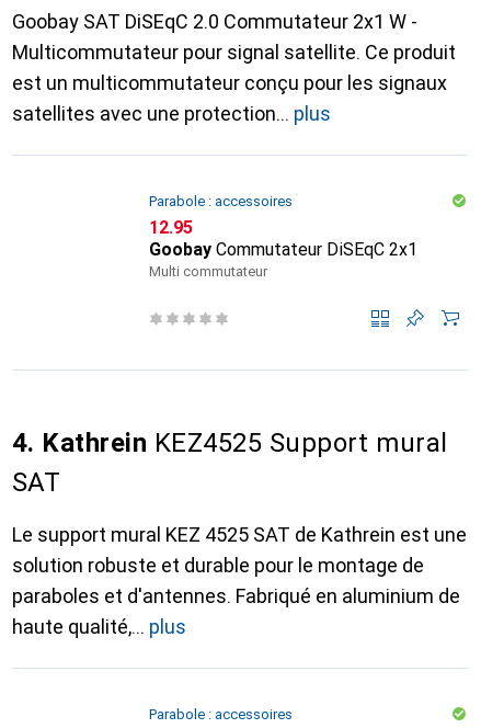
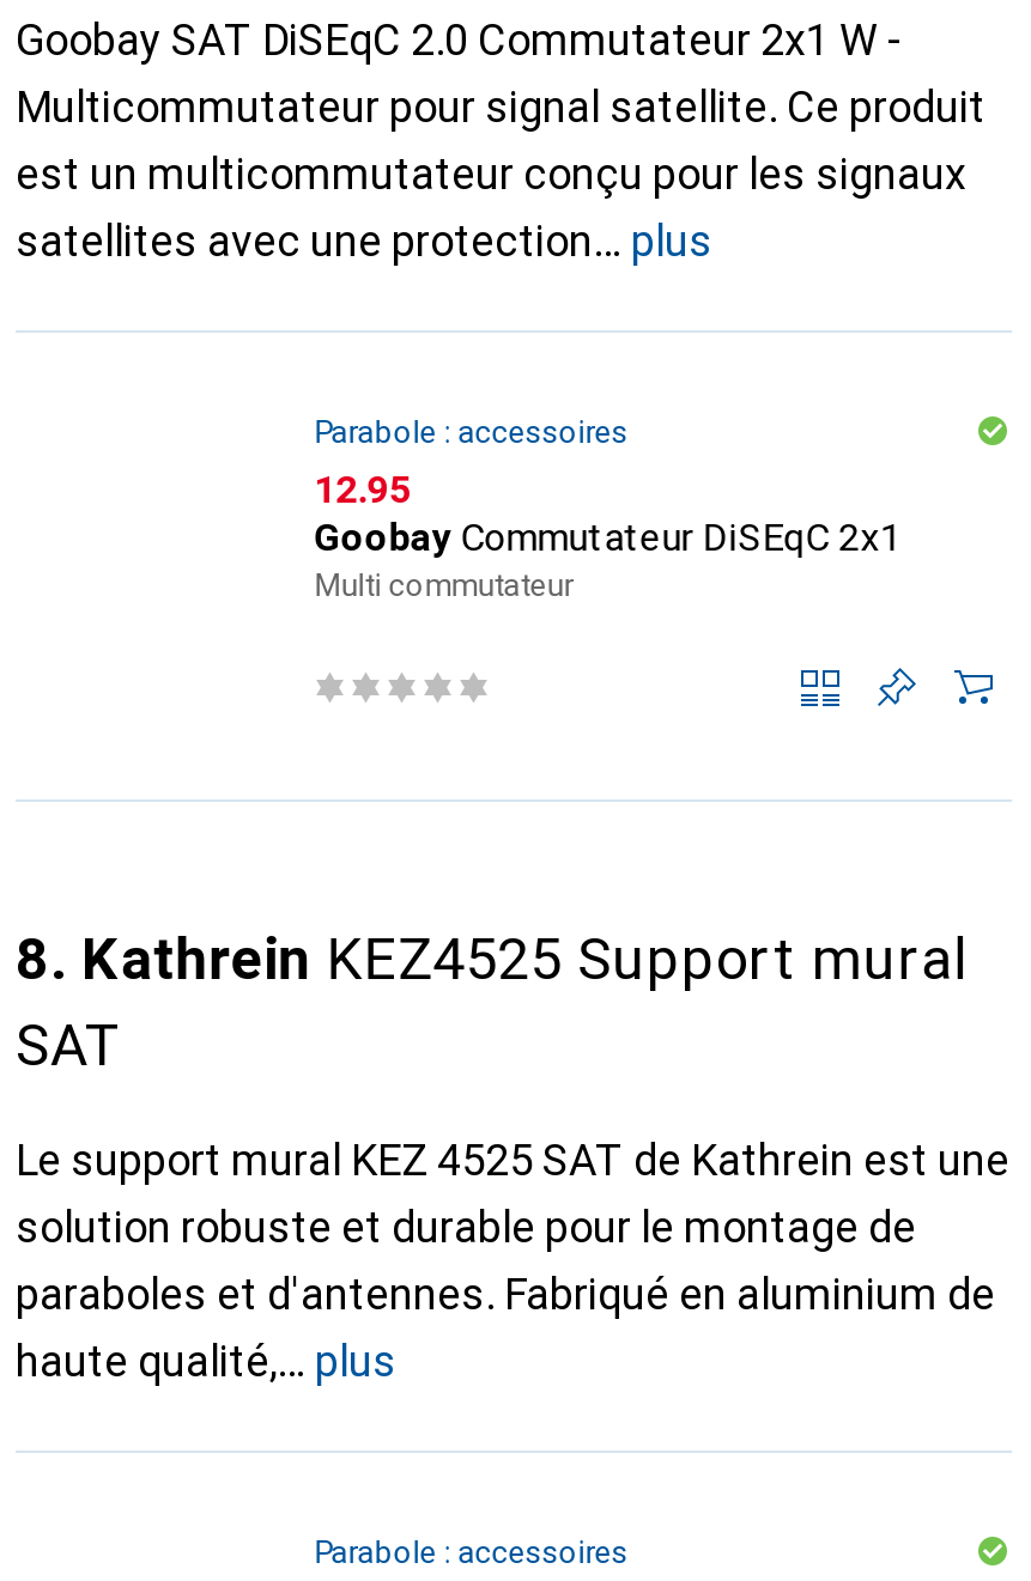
[12,428,448,458] 4. Kathrein KEZ4525 Support mural -> [16,926,968,993] 8. Kathrein KEZ4525 Support mural

